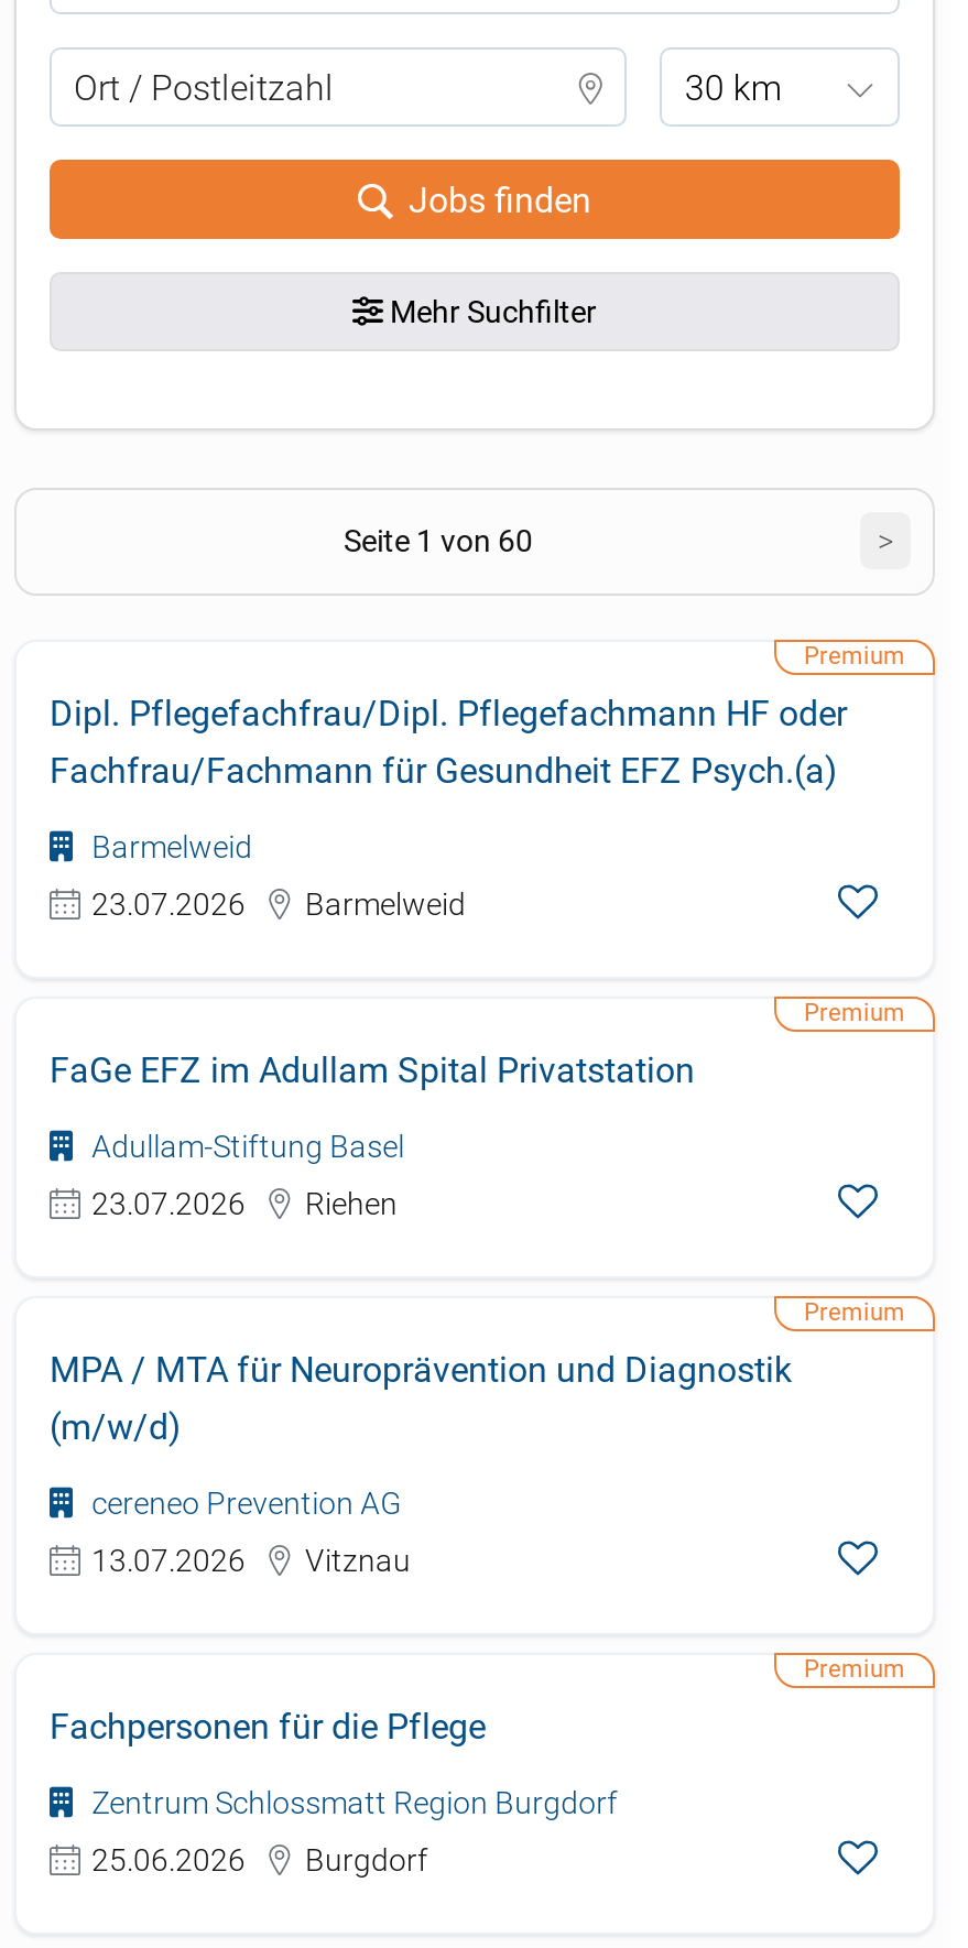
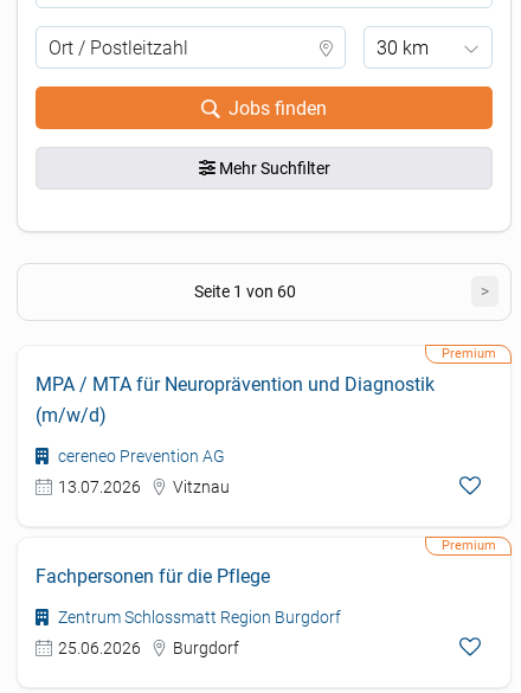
[50,693,847,922] Dipl. Pflegefachfrau/Dipl. Pflegefachmann HF oder | Fachfrau/Fachmann für Gesundheit EFZ Psych.(a) | Barmelweid | 23.07.2026 | Barmelweid -> none
[50,1049,695,1221] FaGe EFZ im Adullam Spital Privatstation | Adullam-Stiftung Basel | 23.07.2026 | Riehen -> none

